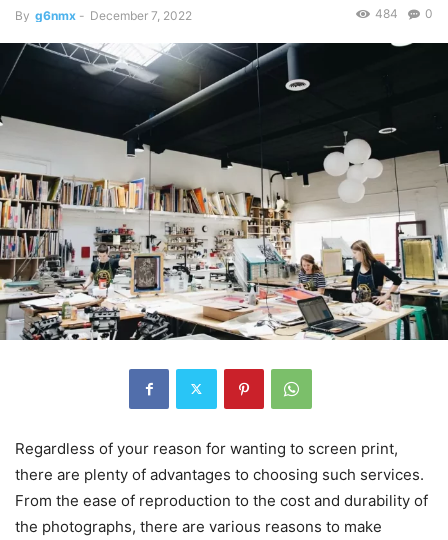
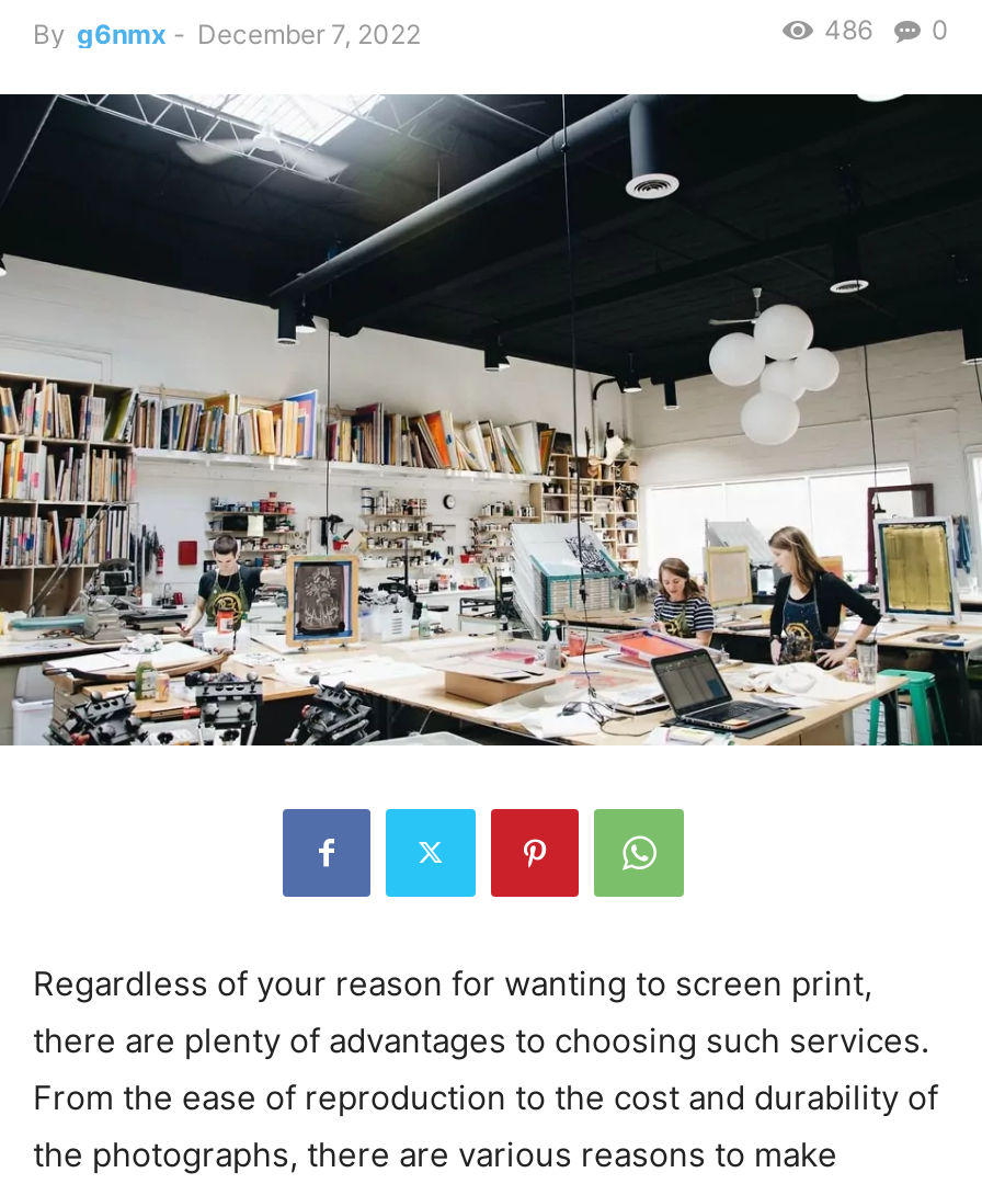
[375,6,433,21] 484 0 -> [824,13,949,46] 486 0

